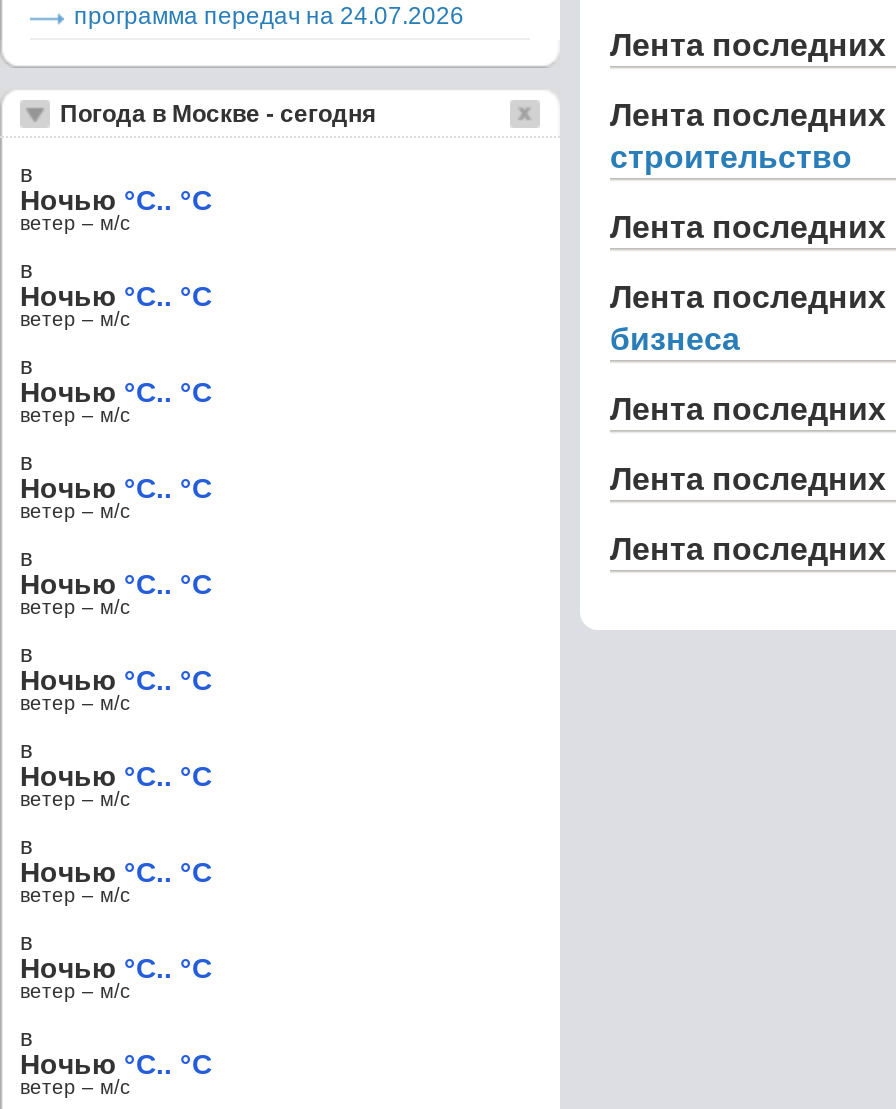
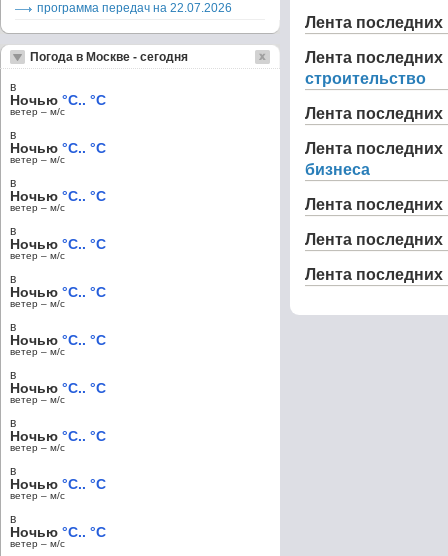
[74,2,464,30] программа передач на 24.07.2026 -> [37,1,232,15] программа передач на 22.07.2026

